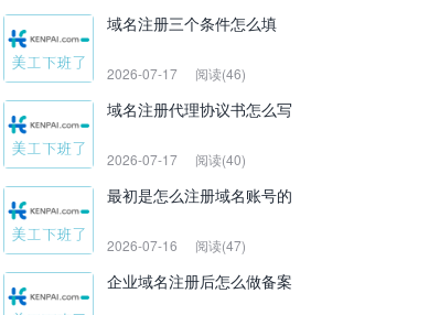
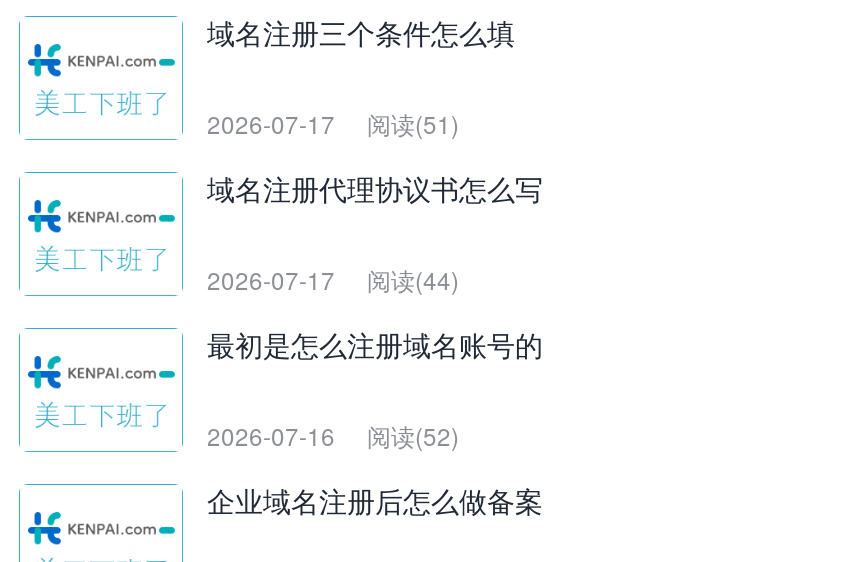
[107,64,246,83] 2026-07-17 阅读(46) -> [207,106,459,140] 2026-07-17 阅读(51)
[107,150,246,169] 2026-07-17 阅读(40) -> [207,262,459,296] 2026-07-17 阅读(44)
[107,236,246,254] 2026-07-16 阅读(47) -> [207,418,459,452] 2026-07-16 阅读(52)

